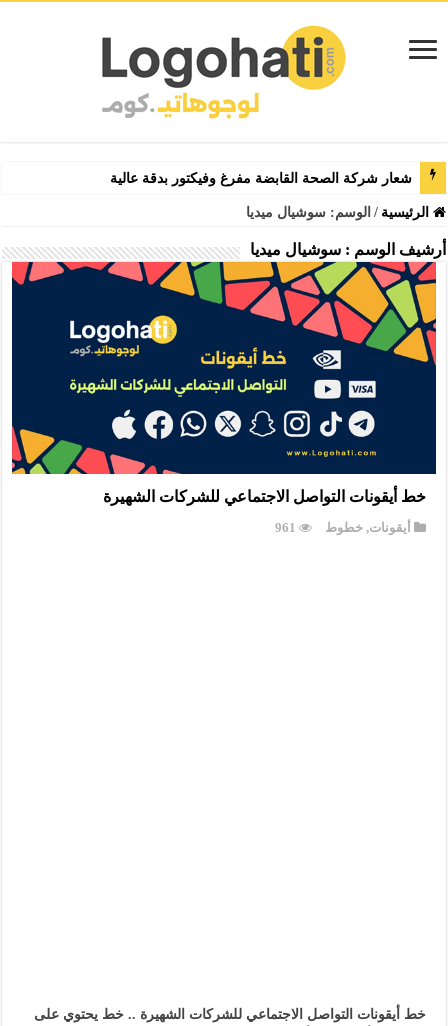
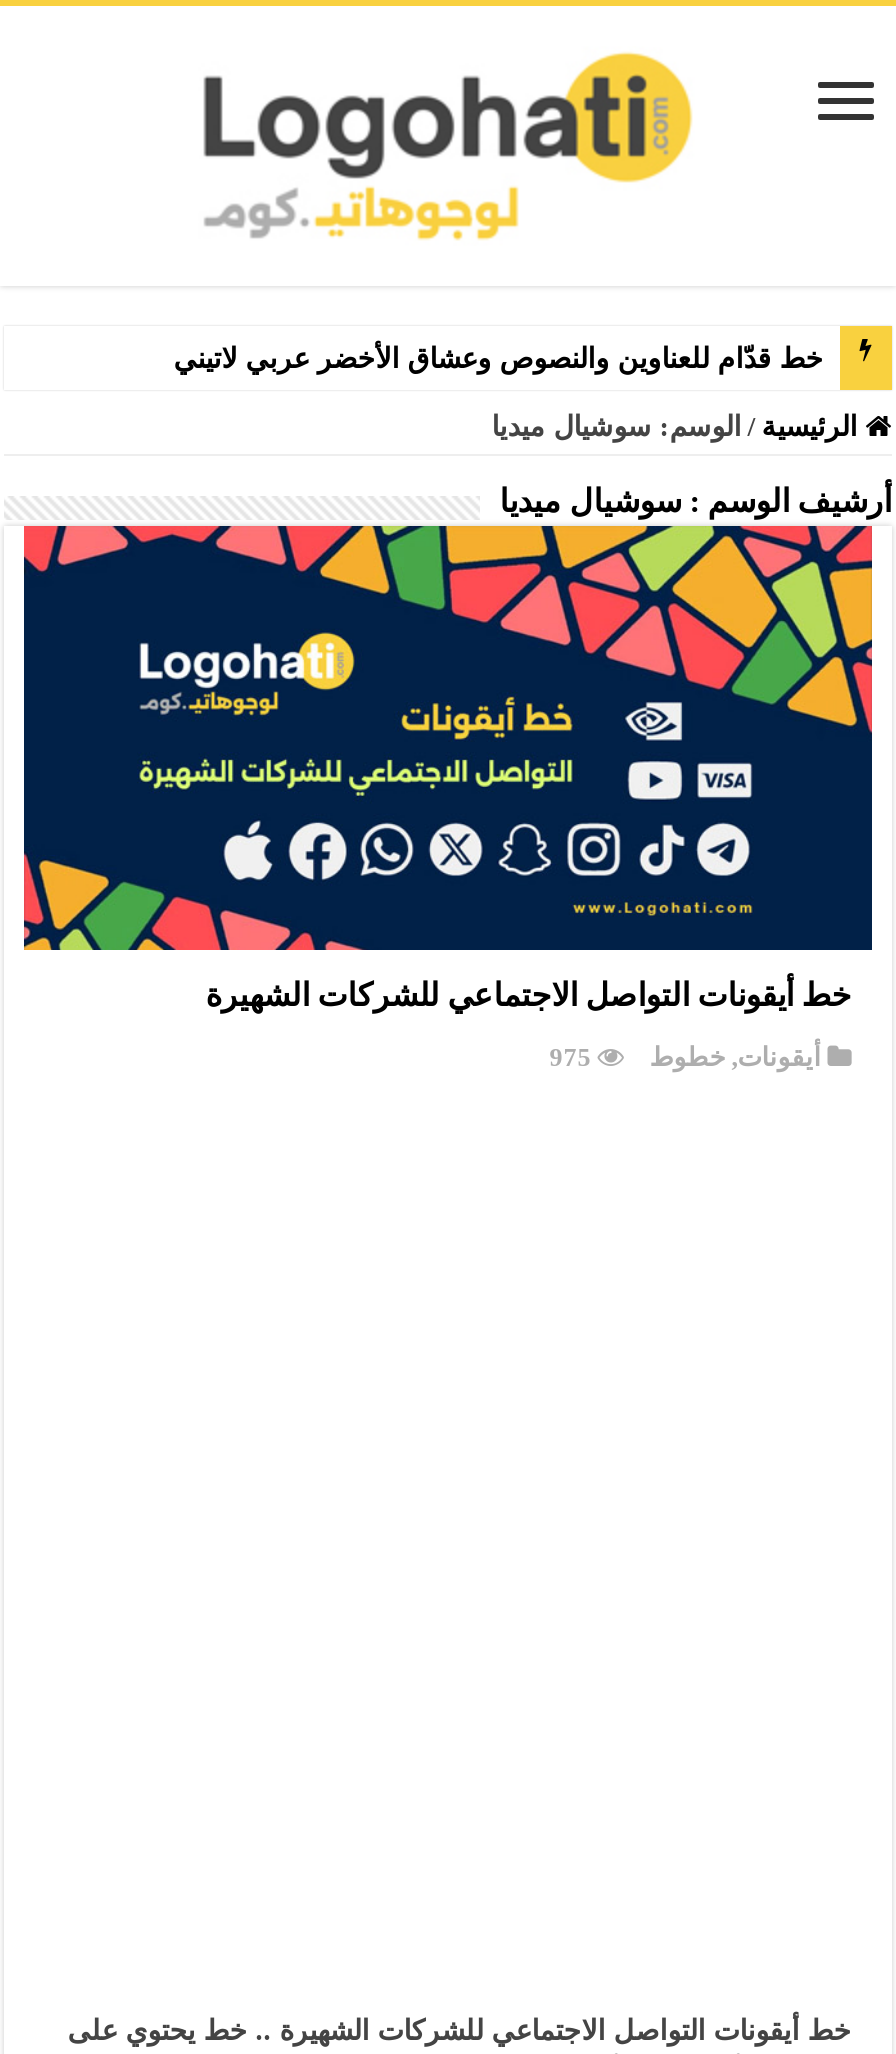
[110,171,412,186] شعار شركة الصحة القابضة مفرغ وفيكتور بدقة عالية -> [780,344,824,374] خط
[275,520,411,535] أيقونات, خطوط 961 -> [550,1042,822,1072] أيقونات, خطوط 975

